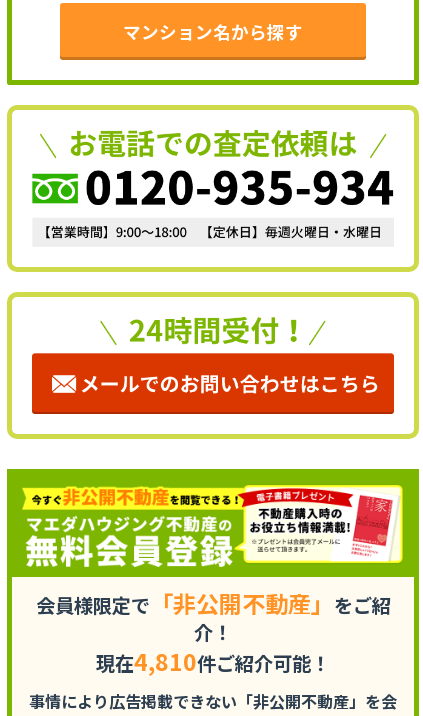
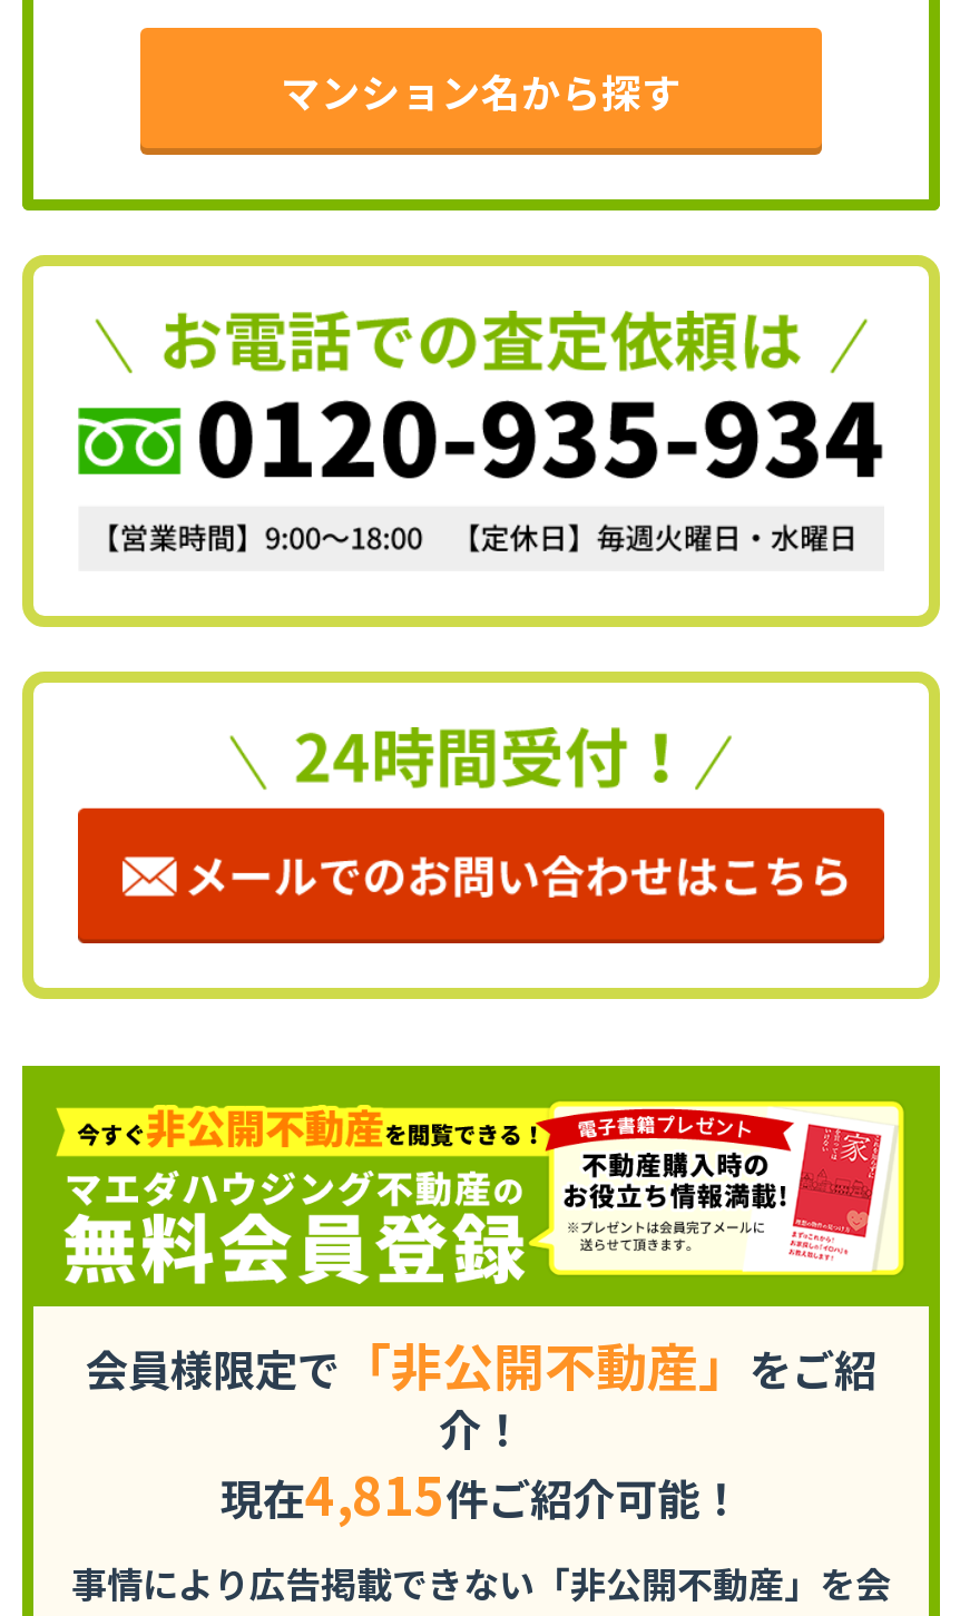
[96,644,330,678] 現在4,810件ご紹介可能！ -> [221,1456,742,1532] 現在4,815件ご紹介可能！

